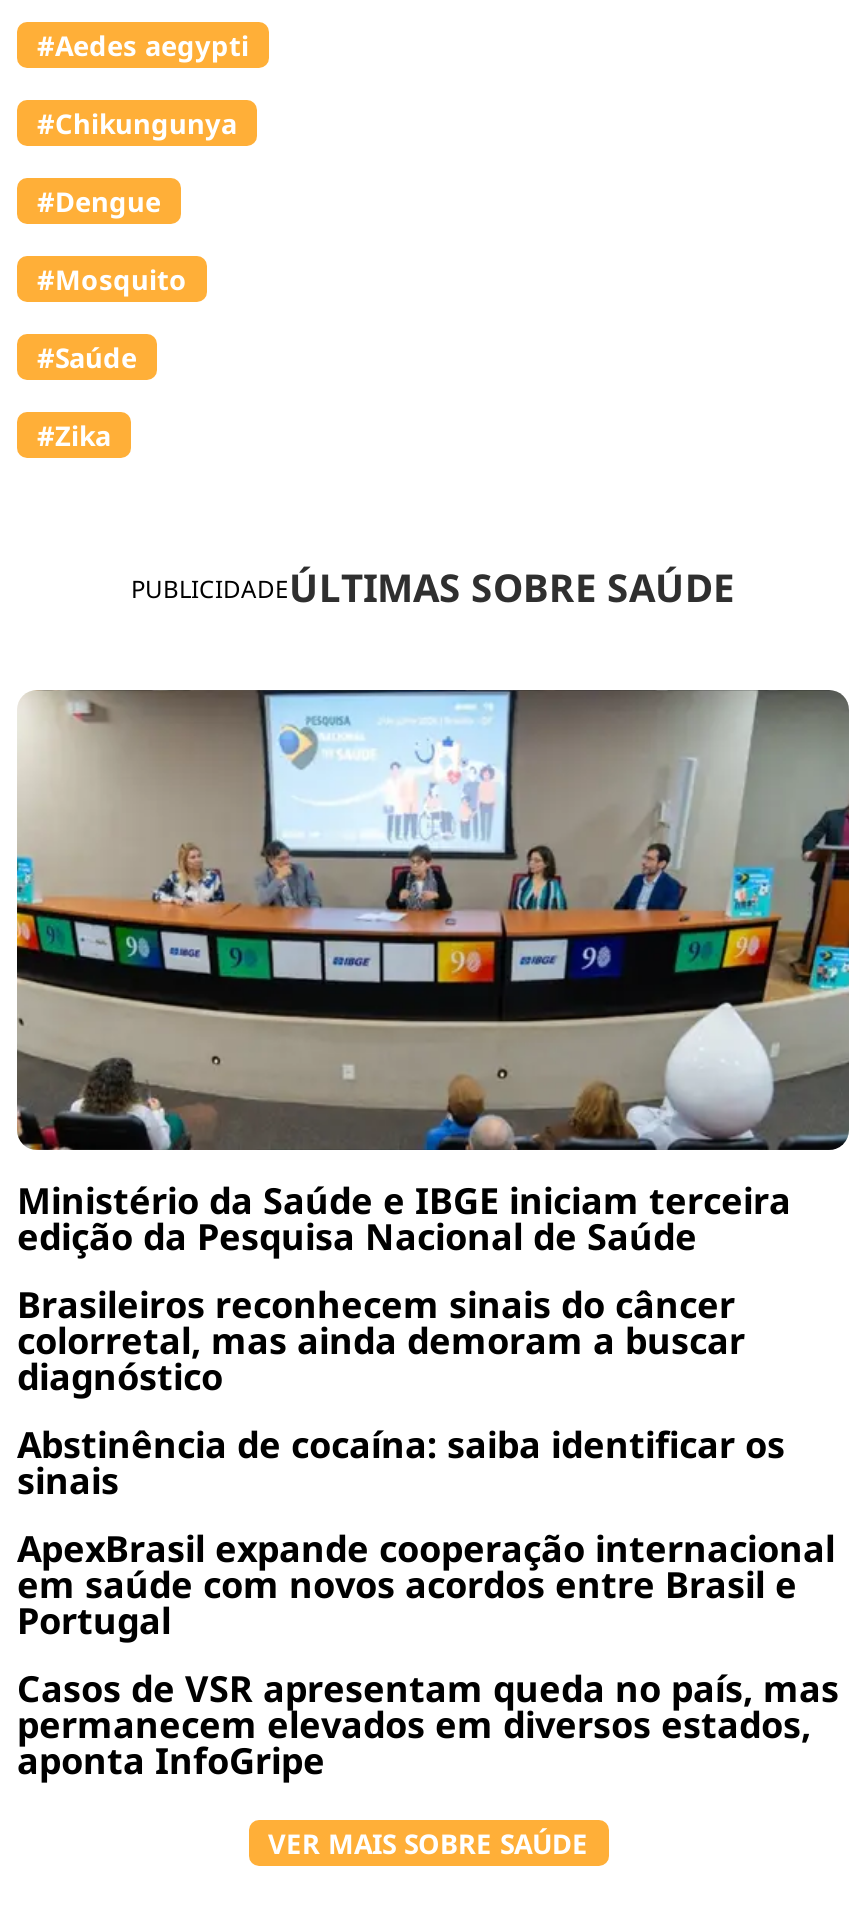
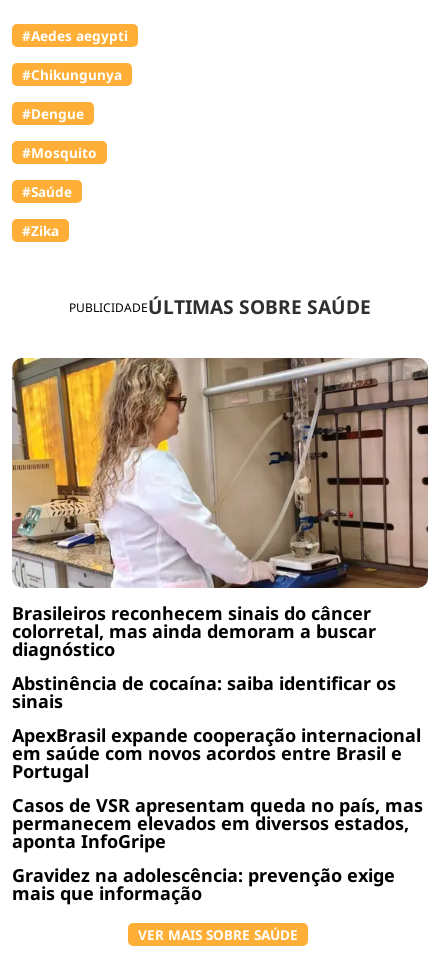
[15,688,851,1152] [image] -> [12,357,429,589] [image]
[17,1176,791,1260] Ministério da Saúde e IBGE iniciam terceira | edição da Pesquisa Nacional de Saúde -> none
moved [17,1280,839,1784] -> [12,601,423,853]: Brasileiros reconhecem sinais do câncer | colorretal, mas ainda demoram a buscar | diagnóstico | ... | permanecem elevados em diversos estados, | aponta InfoGripe
none -> [12,863,395,905] Gravidez na adolescência: prevenção exige | mais que informação

